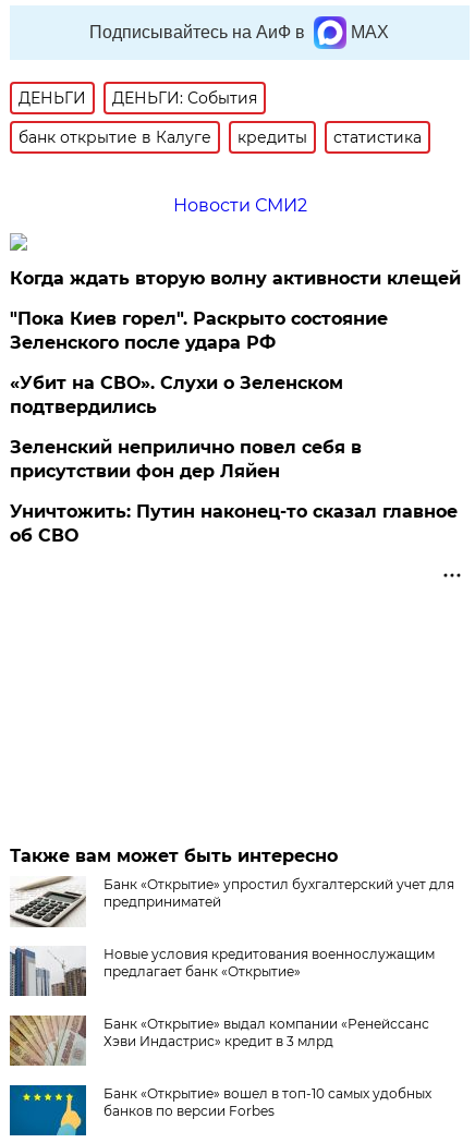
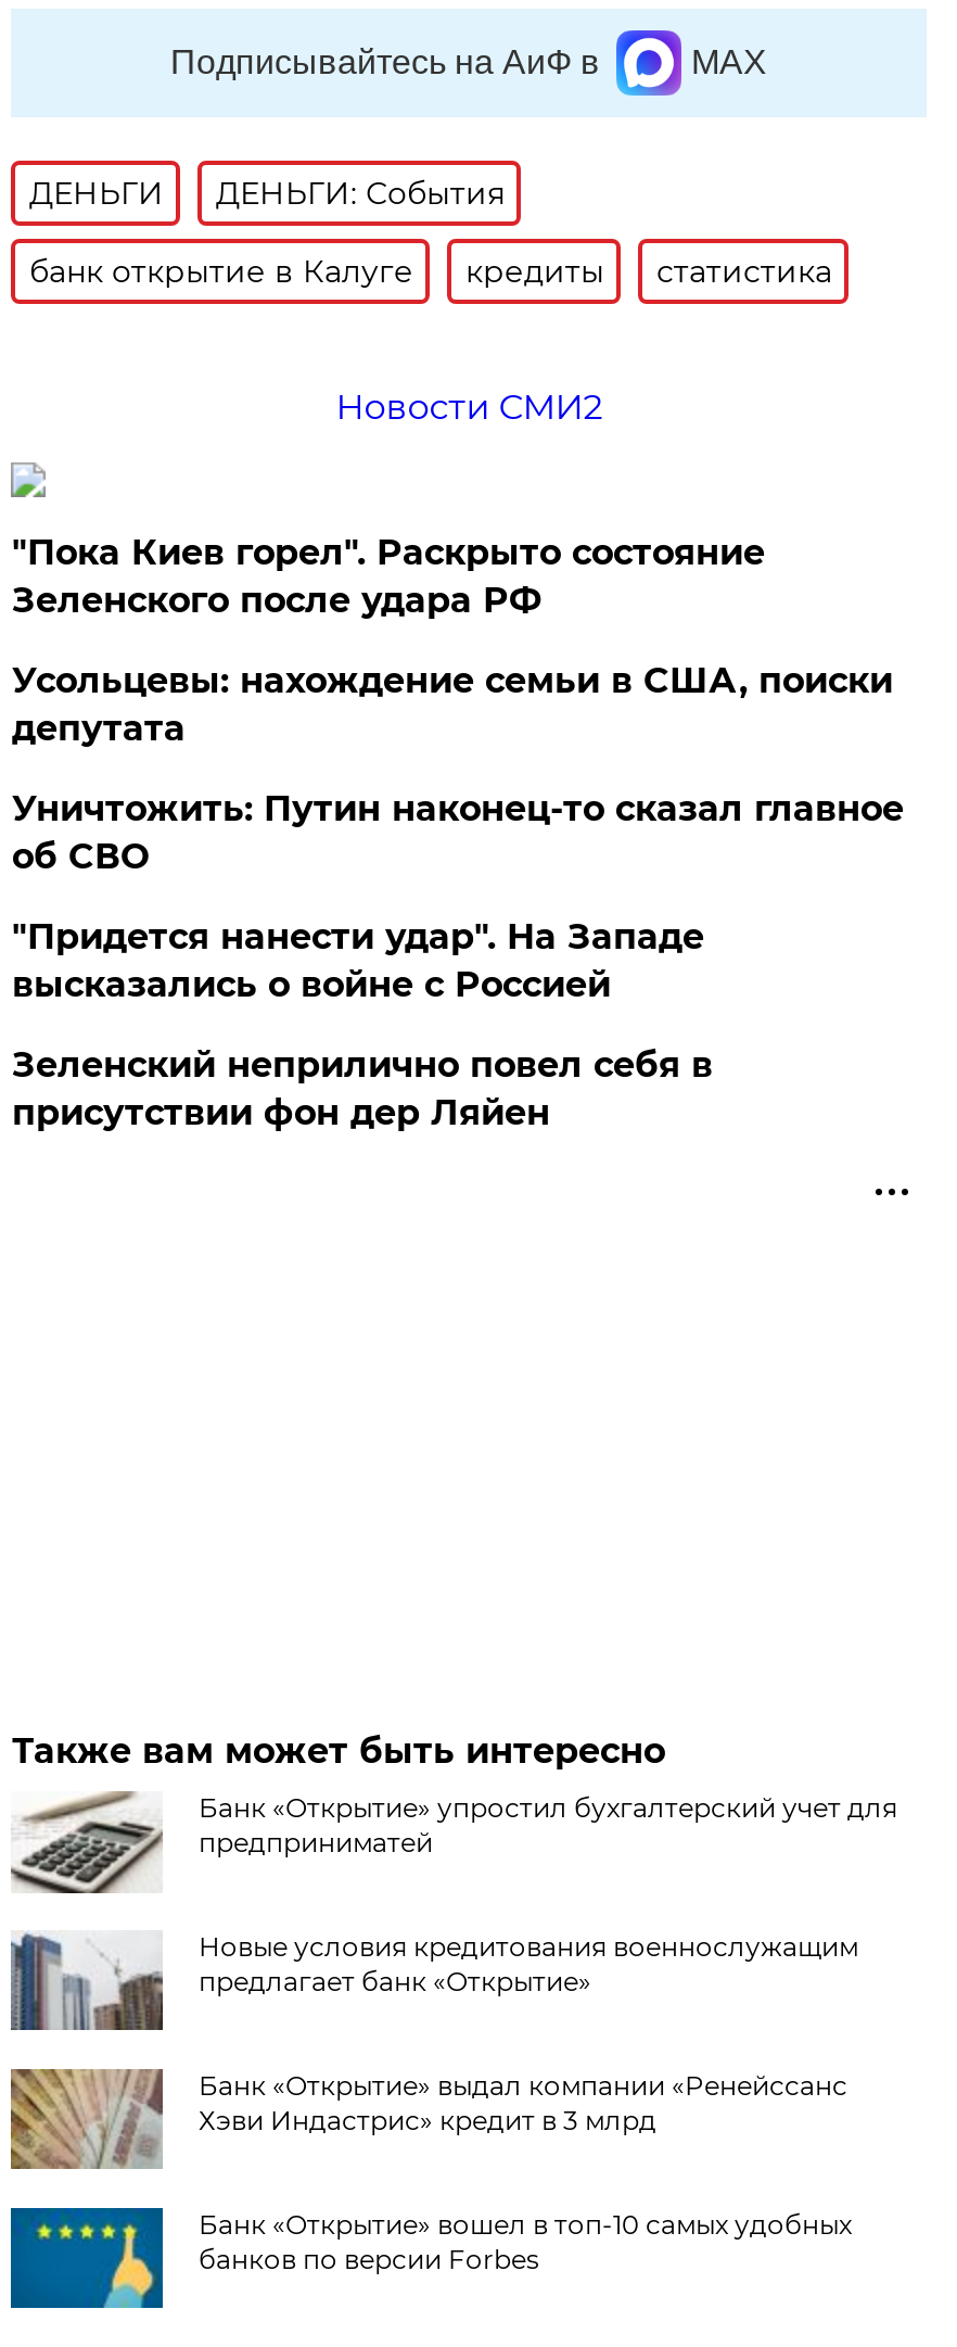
[10,268,461,289] Когда ждать вторую волну активности клещей -> none
moved [10,308,388,353] -> [12,532,765,621]: "Пока Киев горел". Раскрыто состояние | Зеленского после удара РФ
[10,373,344,417] «Убит на СВО». Слухи о Зеленском | подтвердились -> [12,660,893,1005] Усольцевы: нахождение семьи в США, поиски | депутата | "Придется нанести удар". На Западе | высказались о войне с Россией
moved [10,437,362,481] -> [12,1044,713,1133]: Зеленский неприлично повел cебя в | присутствии фон дер Ляйен
moved [10,501,458,546] -> [12,788,904,877]: Уничтожить: Путин наконец-то сказал главное | об СВО

